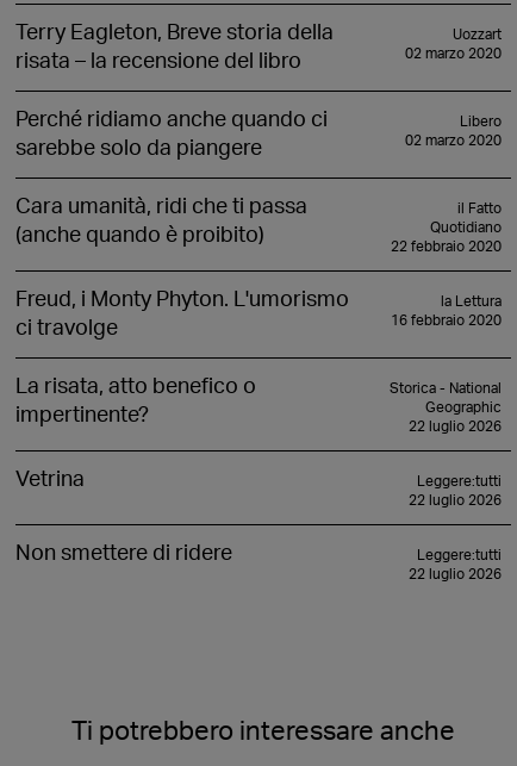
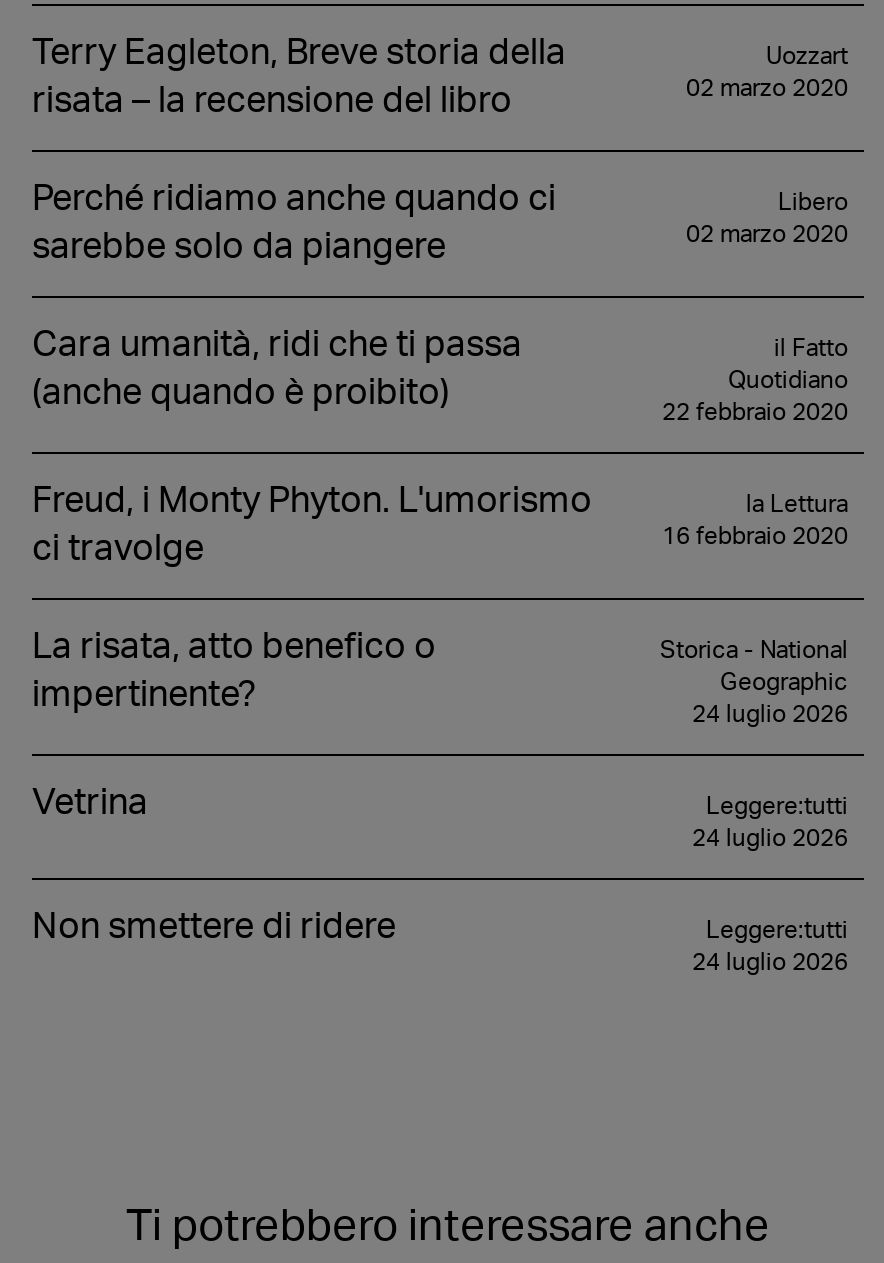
[409,419,502,433] 22 luglio 2026 -> [692,701,848,725] 24 luglio 2026
[409,493,502,507] 22 luglio 2026 -> [692,825,848,849] 24 luglio 2026
[409,567,502,581] 22 luglio 2026 -> [692,949,848,973] 24 luglio 2026

